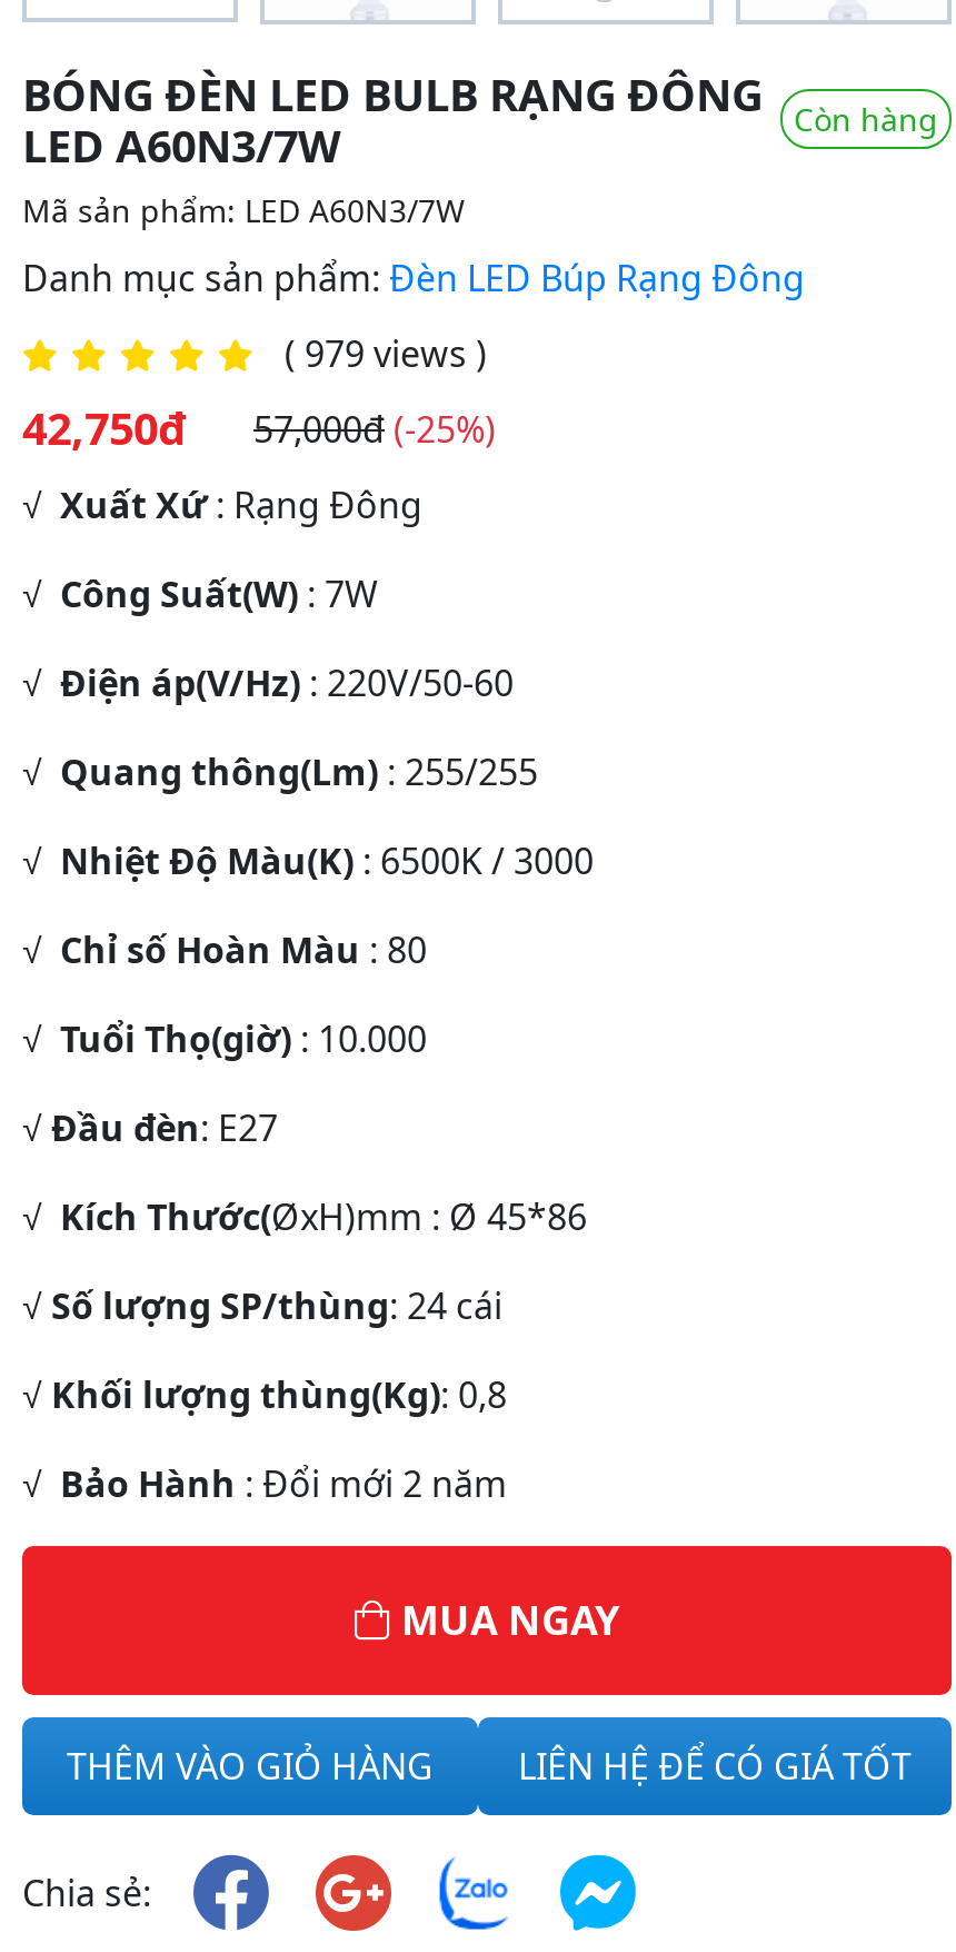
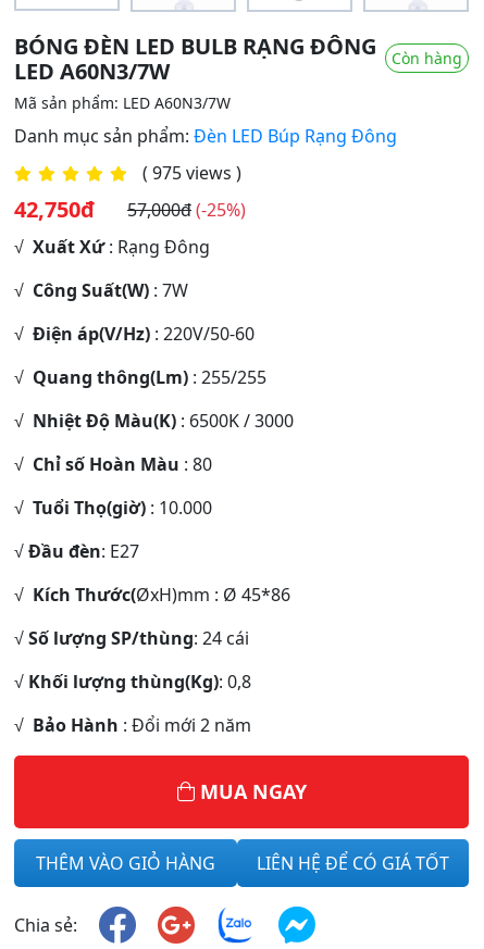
[276,328,487,377] ( 979 views ) -> [138,160,241,184] ( 975 views )

